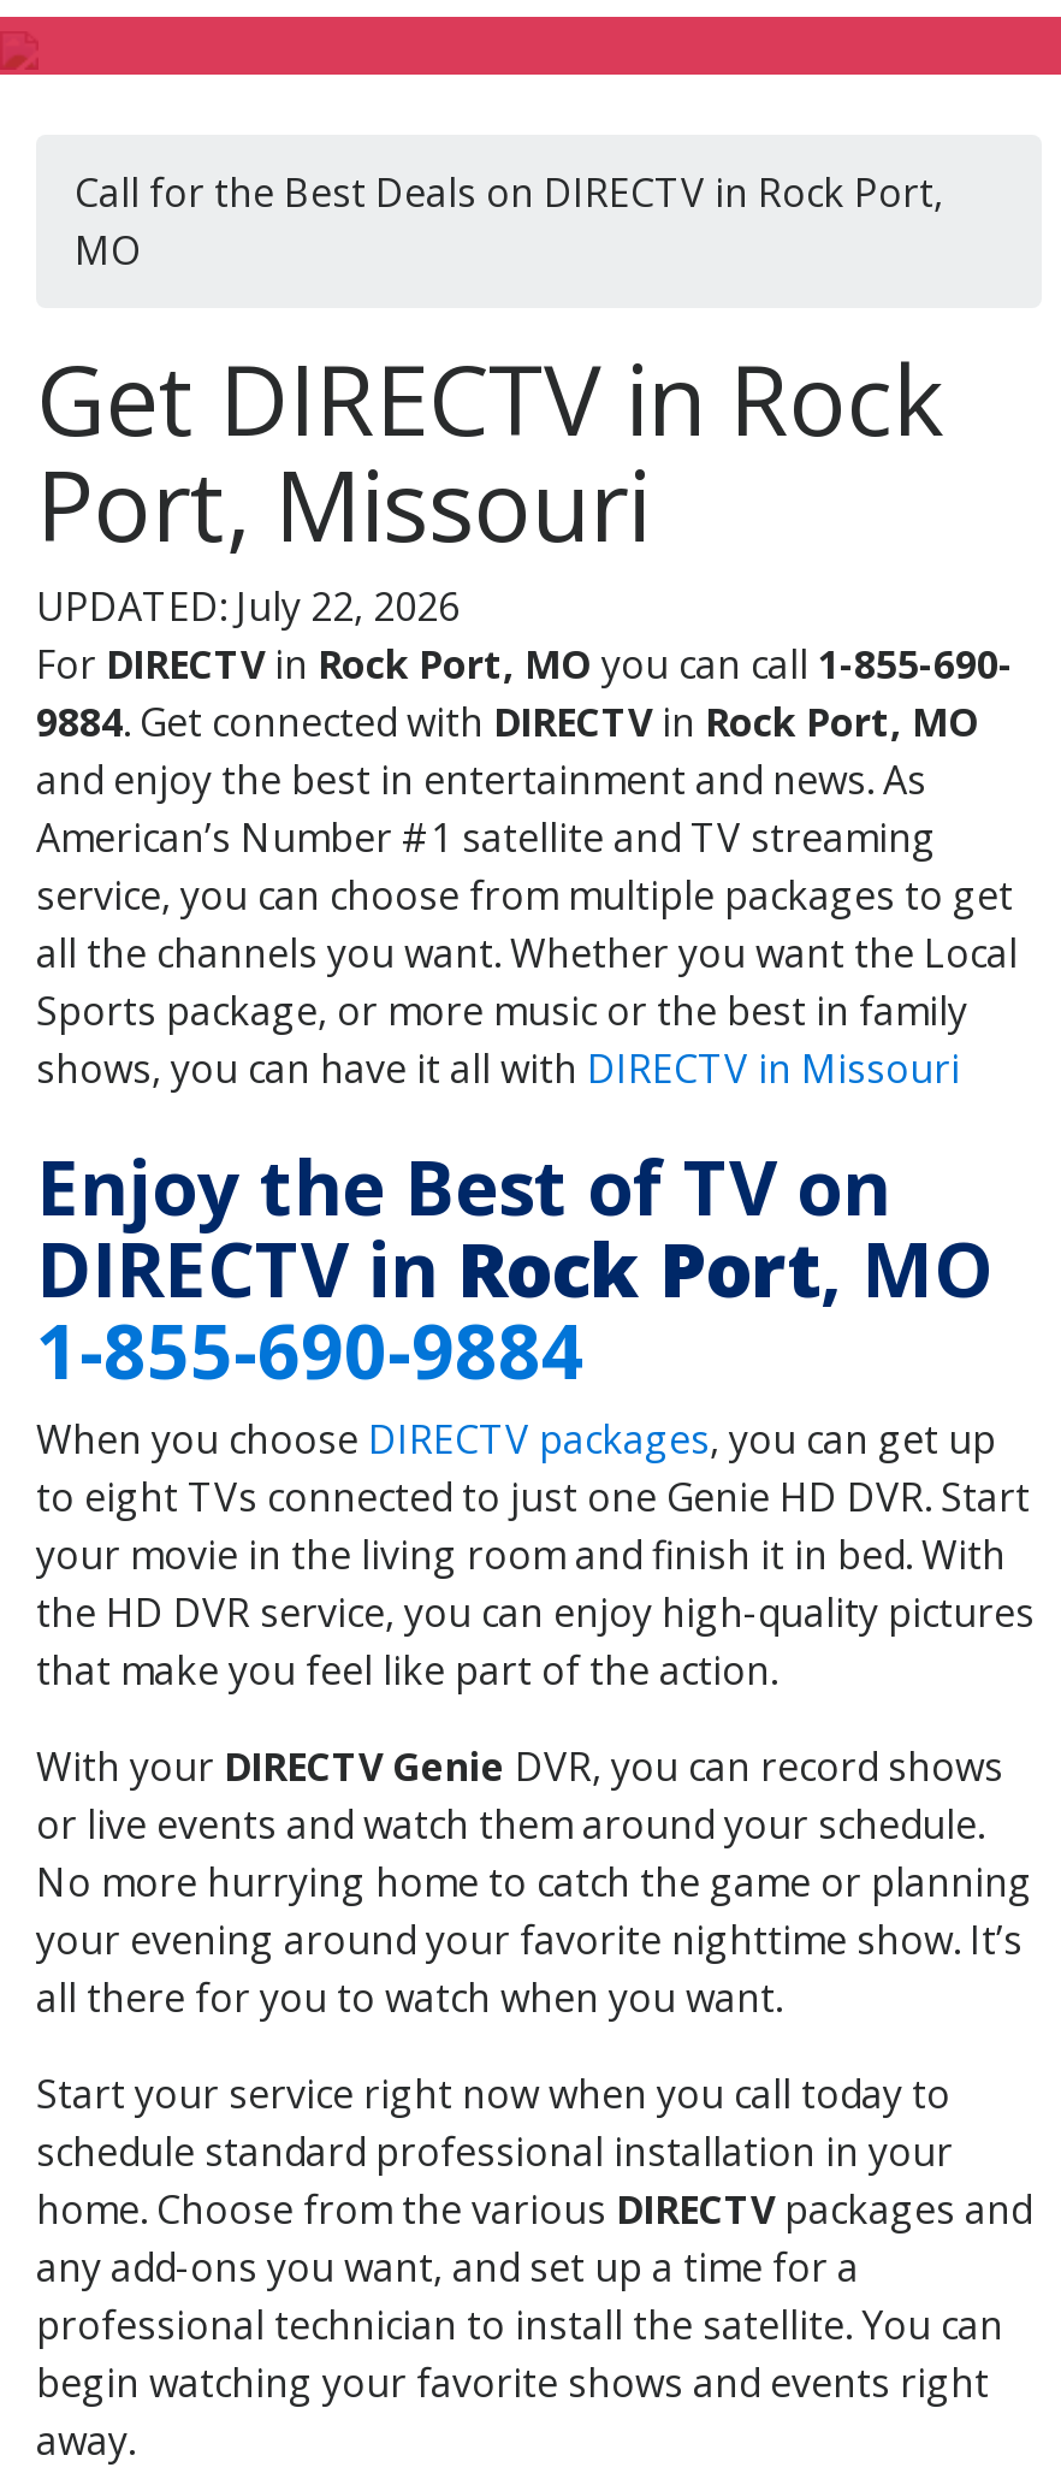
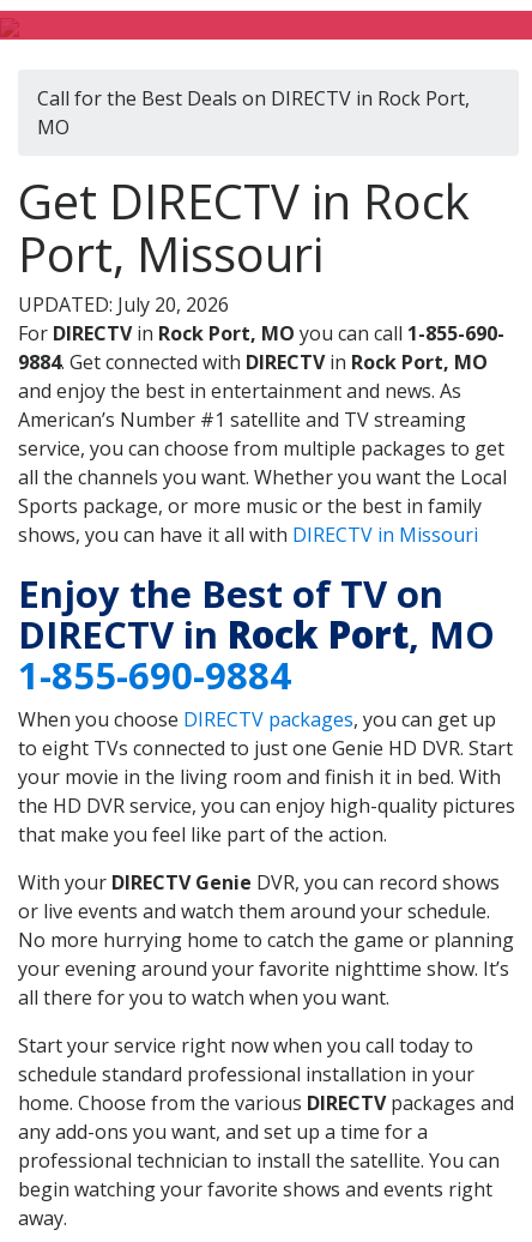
[36,580,460,633] UPDATED: July 22, 2026 -> [18,291,229,318] UPDATED: July 20, 2026

